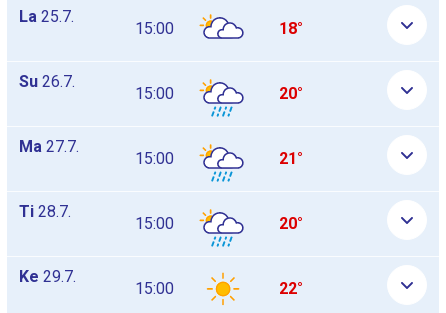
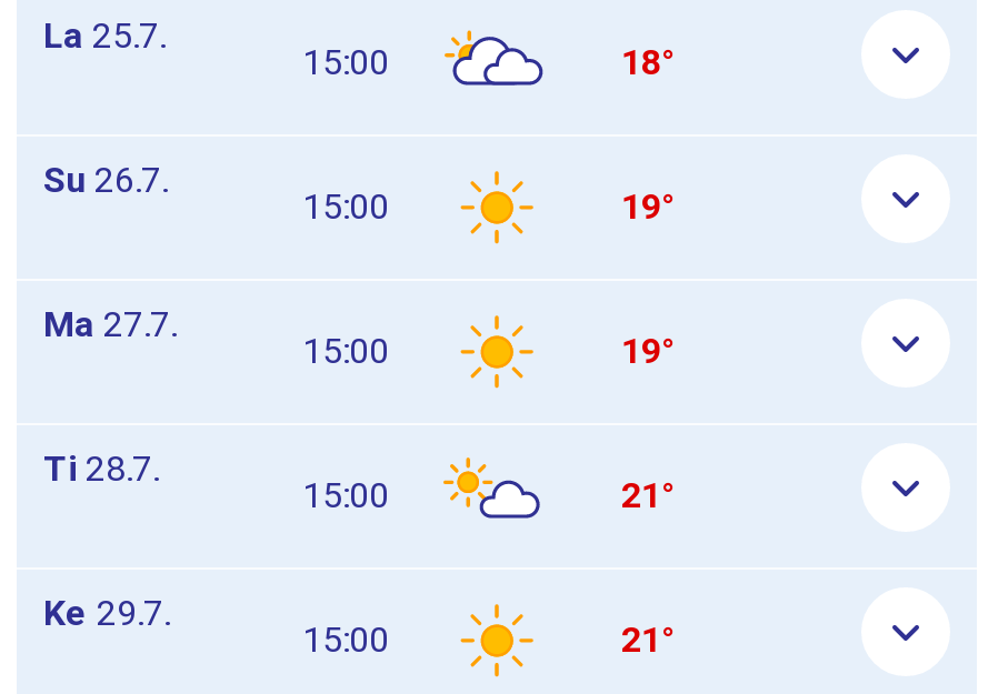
[198,78,303,118] [image] | 20° -> [446,170,675,257] [image] | 19°
[198,143,303,183] [image] | 21° -> [446,314,675,401] [image] | 19°
[199,207,234,248] [image] -> [441,454,517,545] [image]
[279,214,303,233] 20° -> [621,474,675,516] 21°
[279,279,303,298] 22° -> [621,618,675,661] 21°

